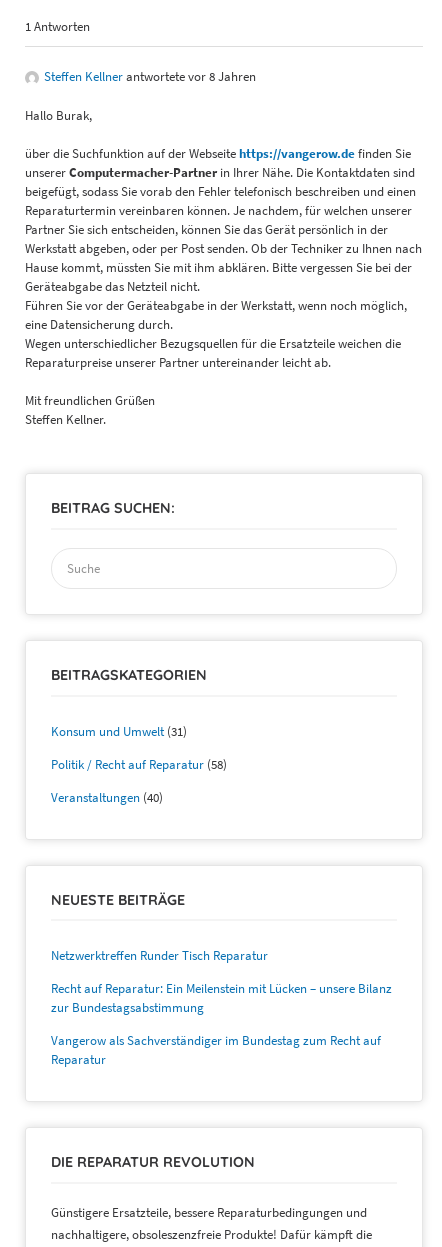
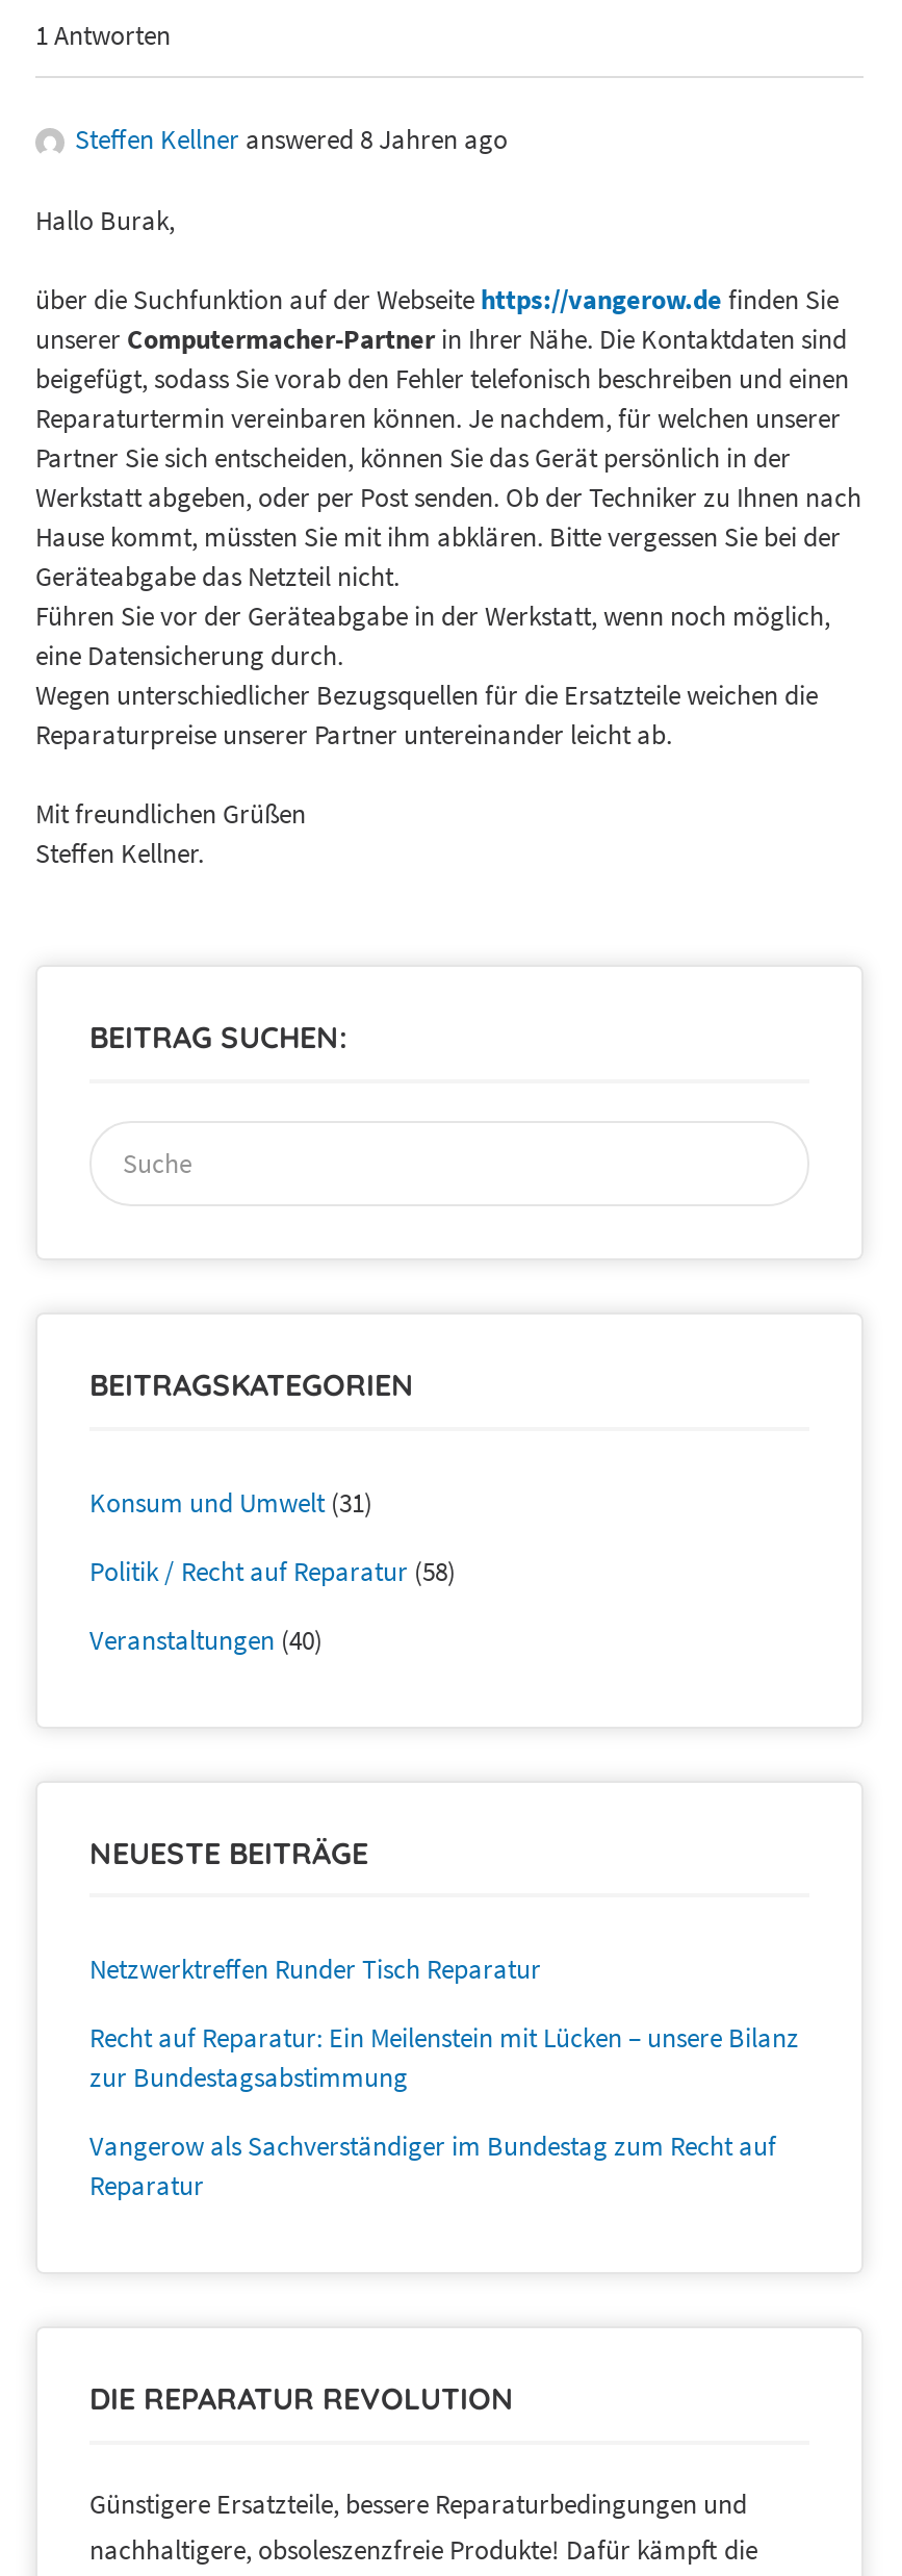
[44,68,256,85] Steffen Kellner antwortete vor 8 Jahren -> [75,122,508,158] Steffen Kellner answered 8 Jahren ago

